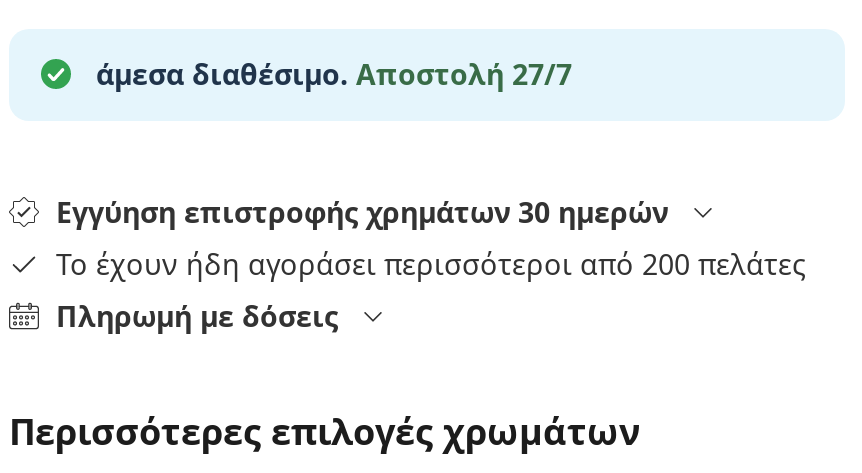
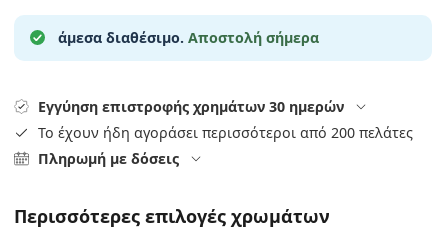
[88,54,572,92] άμεσα διαθέσιμο. Αποστολή 27/7 -> [53,28,318,47] άμεσα διαθέσιμο. Αποστολή σήμερα

